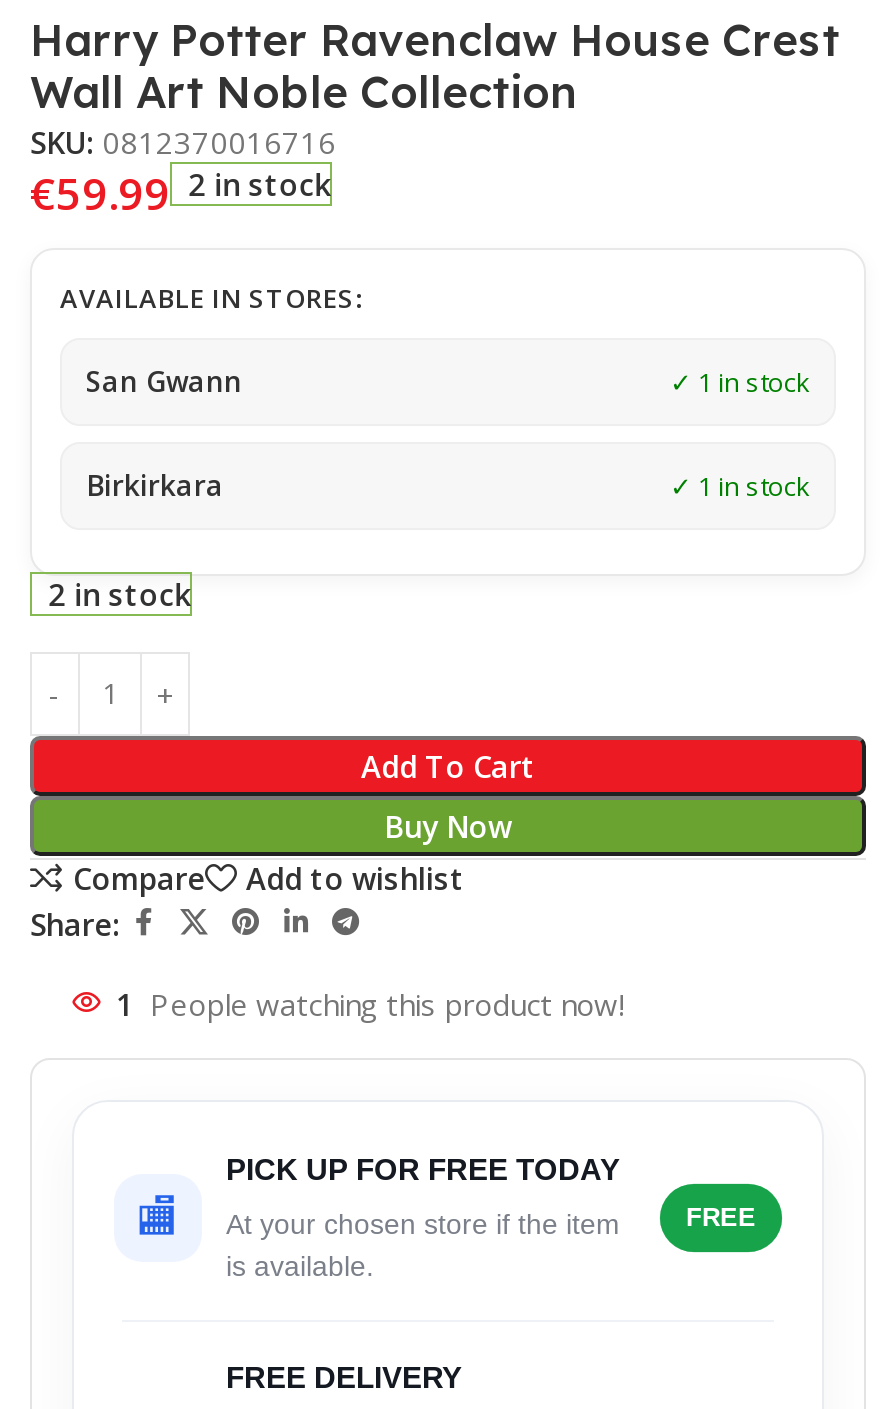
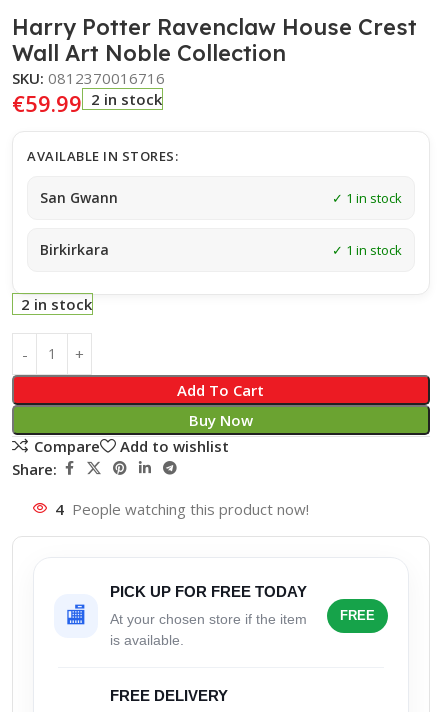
[116,985,624,1025] 1 People watching this product now! -> [55,499,309,519] 4 People watching this product now!

